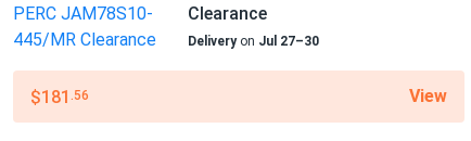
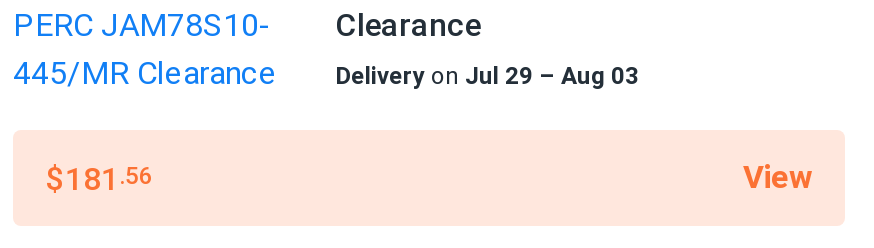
[188,34,319,49] Delivery on Jul 27–30 -> [335,62,639,90] Delivery on Jul 29 – Aug 03

